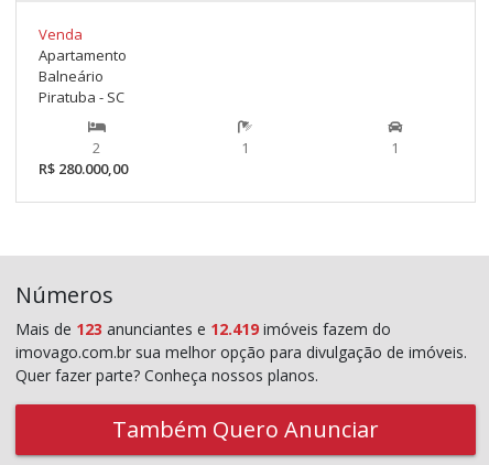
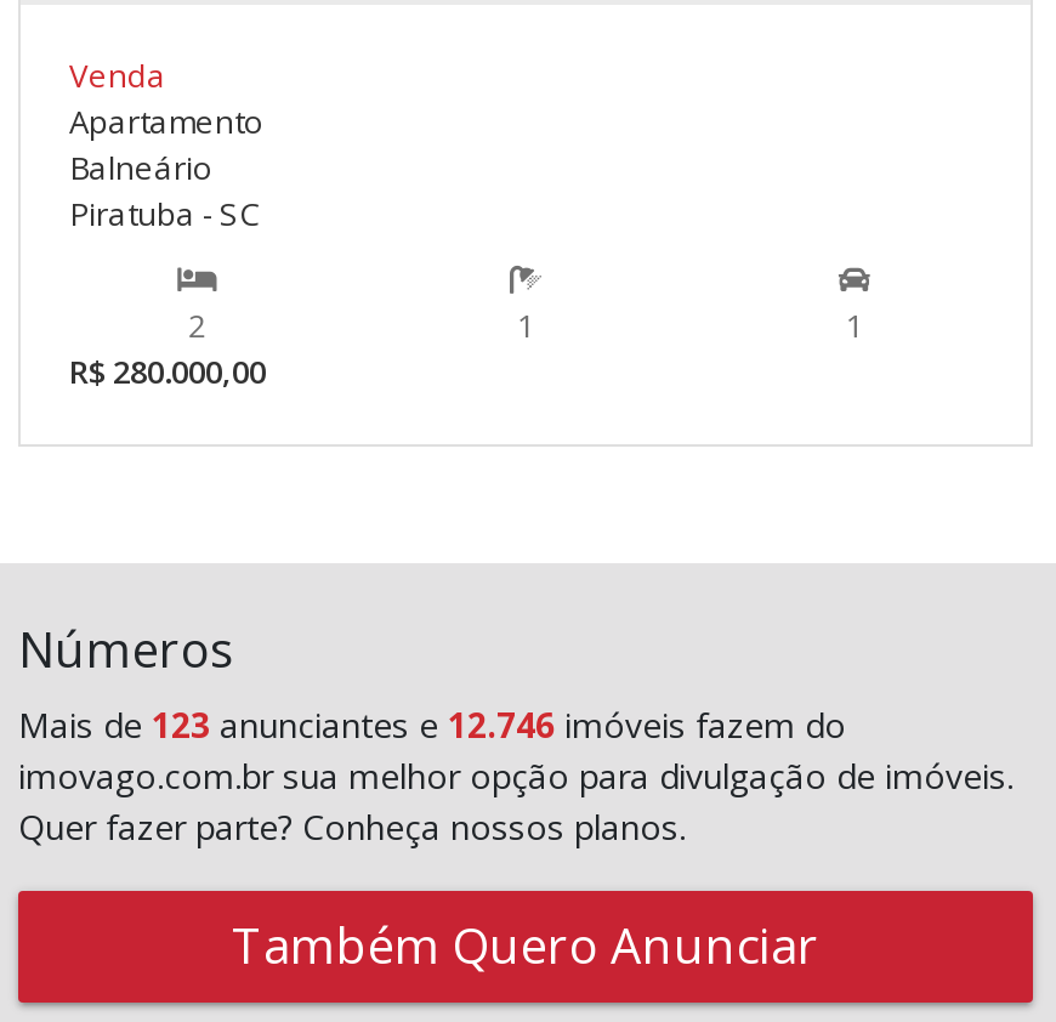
[15,318,391,339] Mais de 123 anunciantes e 12.419 imóveis fazem do -> [18,702,846,748] Mais de 123 anunciantes e 12.746 imóveis fazem do

